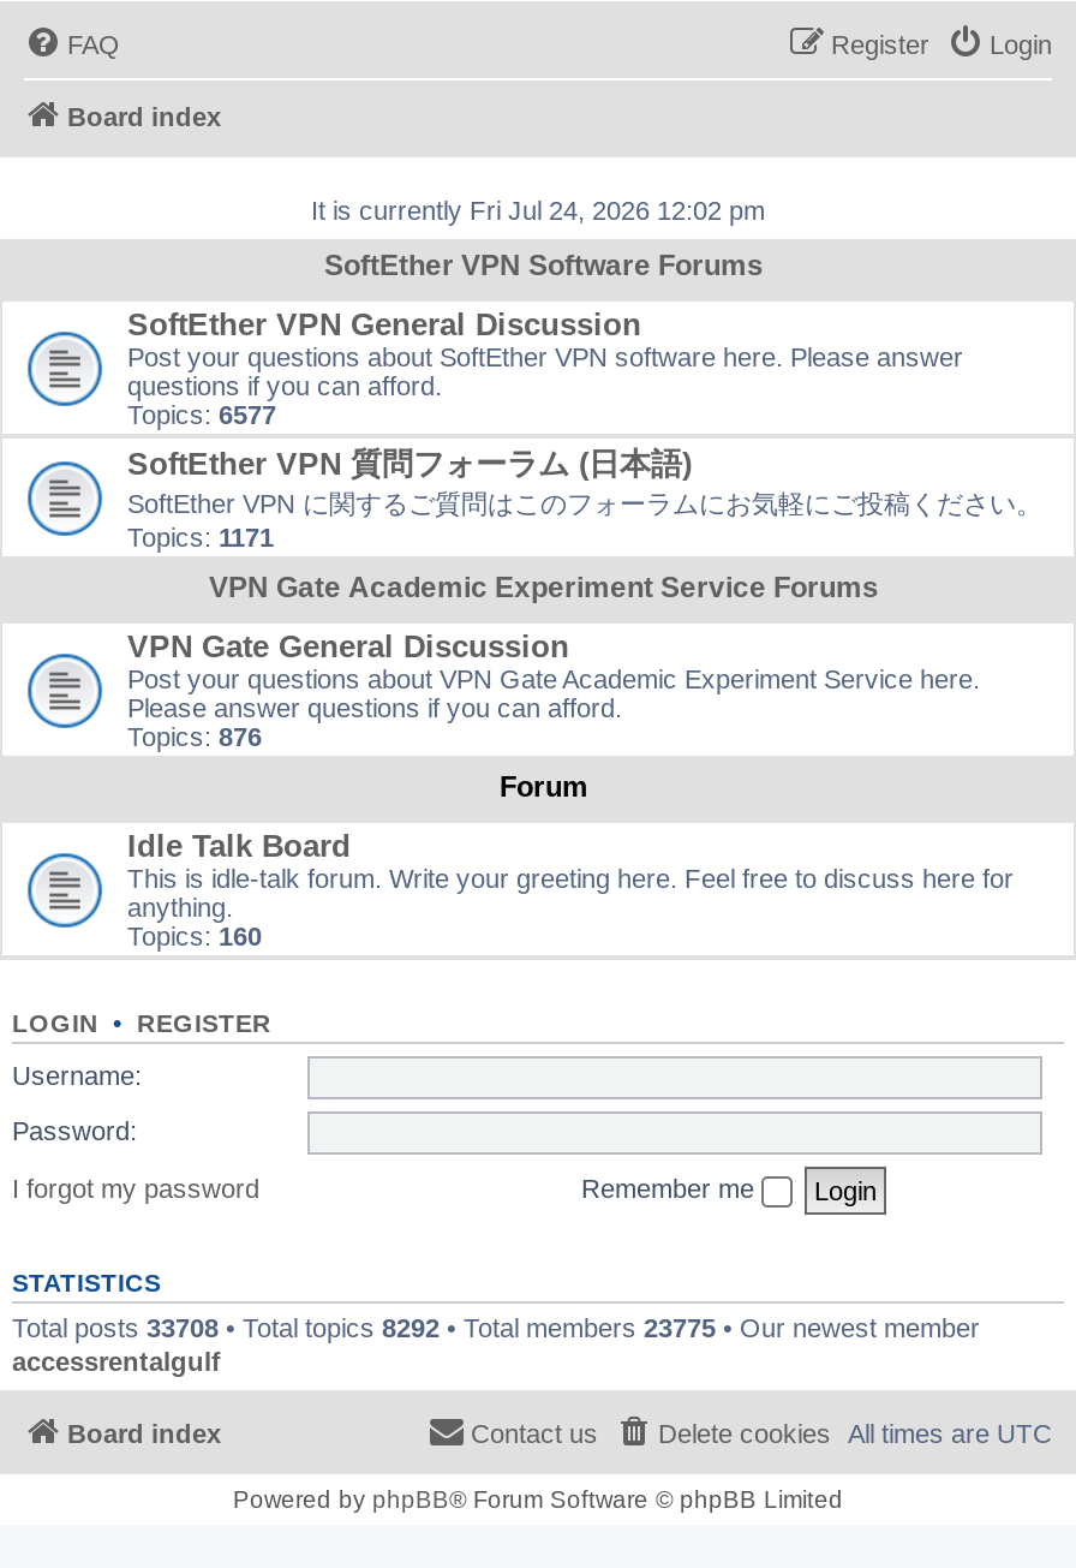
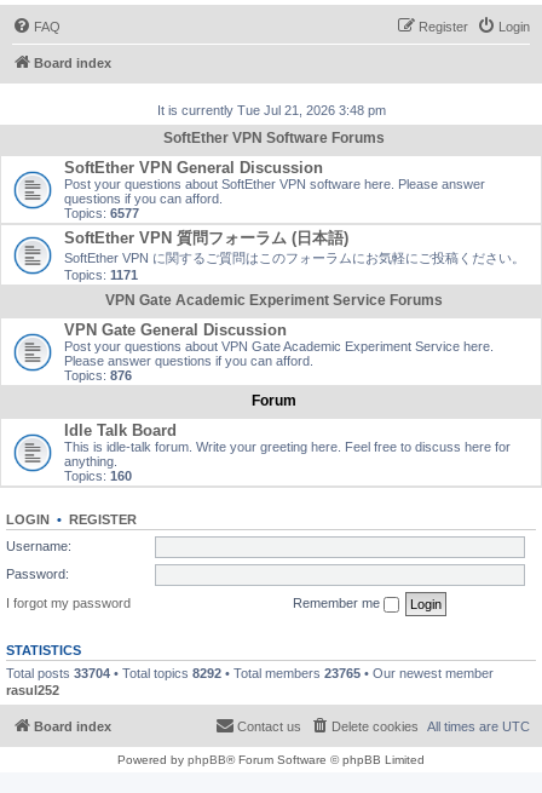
[311,196,765,225] It is currently Fri Jul 24, 2026 12:02 pm -> [157,103,385,117] It is currently Tue Jul 21, 2026 3:48 pm
[12,1312,980,1375] Total posts 33708 • Total topics 8292 • Total members 23775 • Our newest member | accessrentalgulf -> [6,665,494,697] Total posts 33704 • Total topics 8292 • Total members 23765 • Our newest member | rasul252

